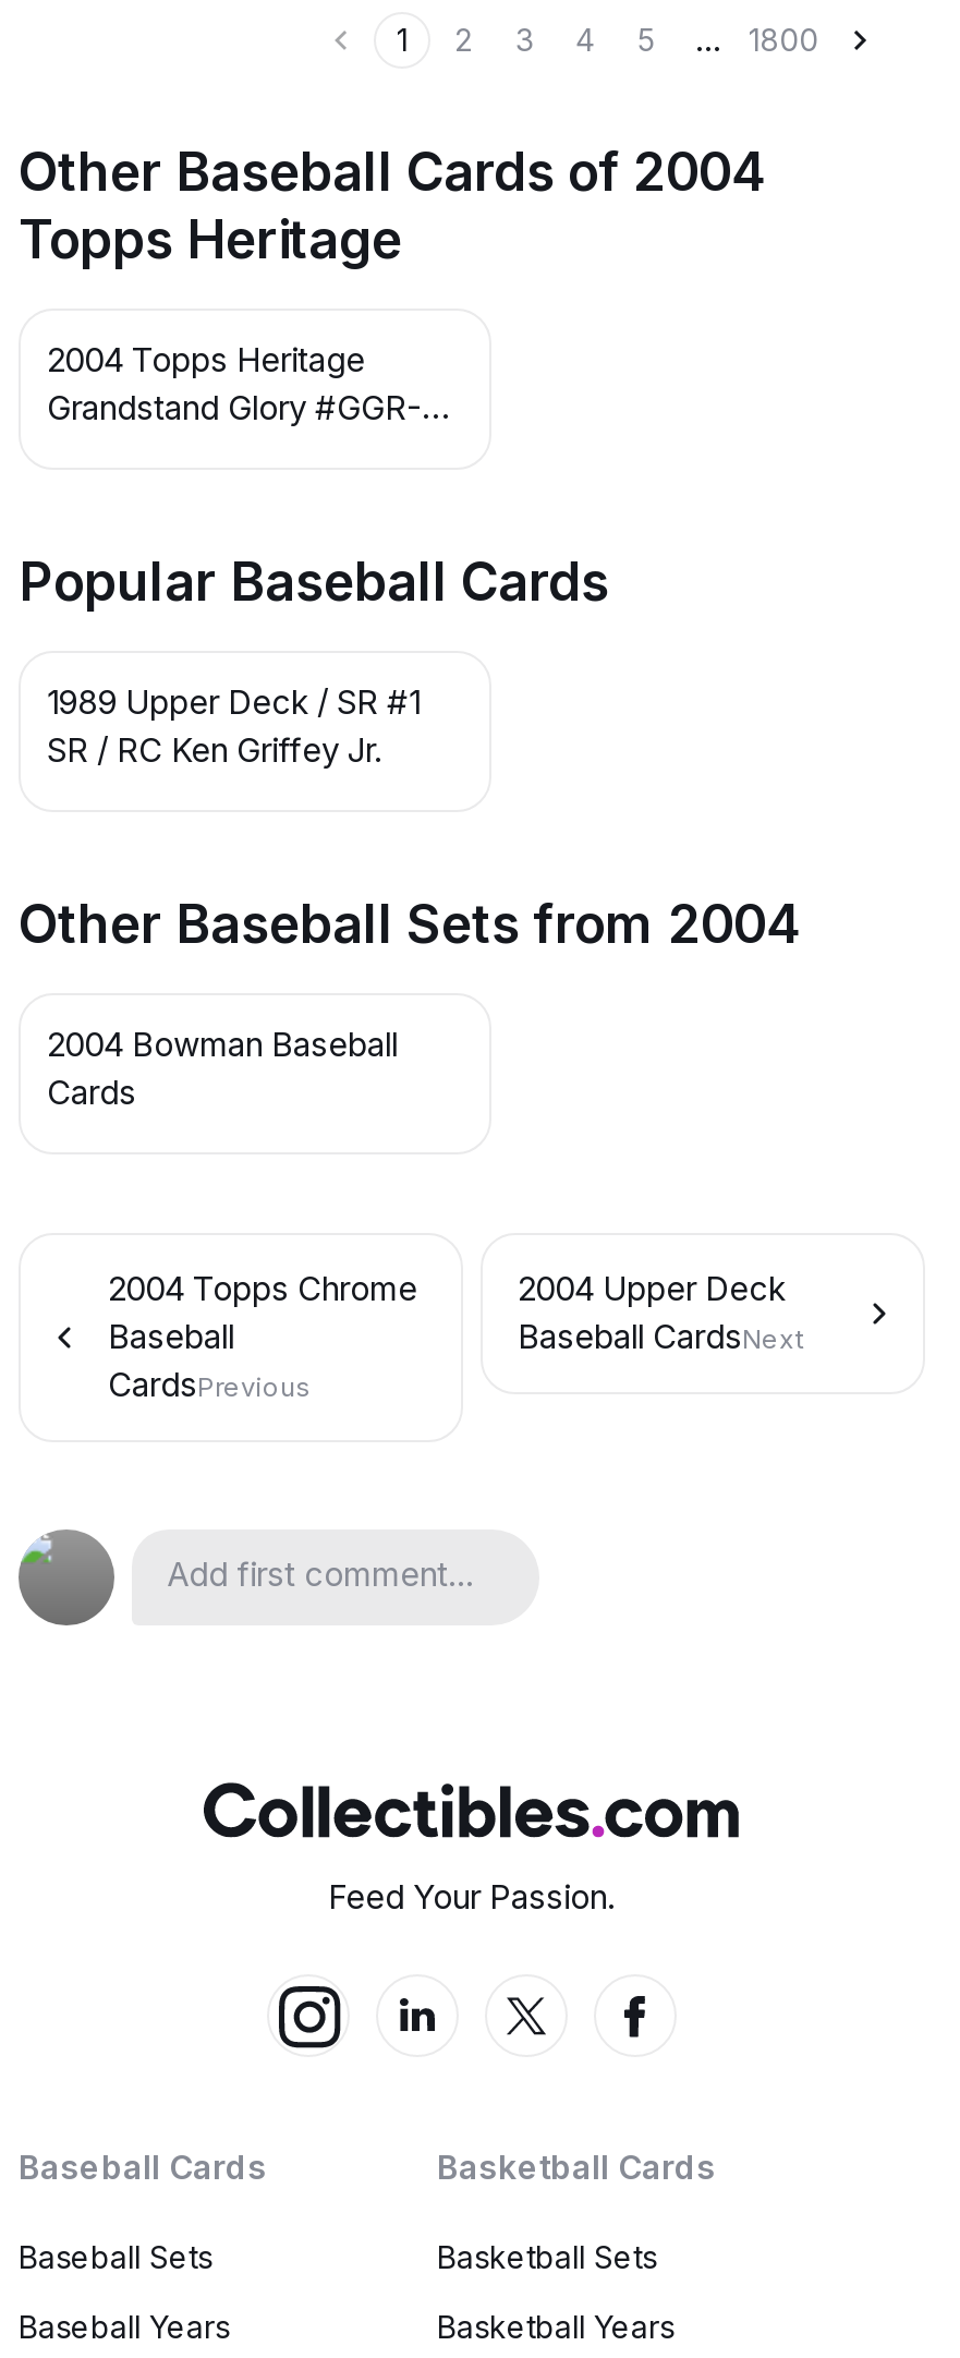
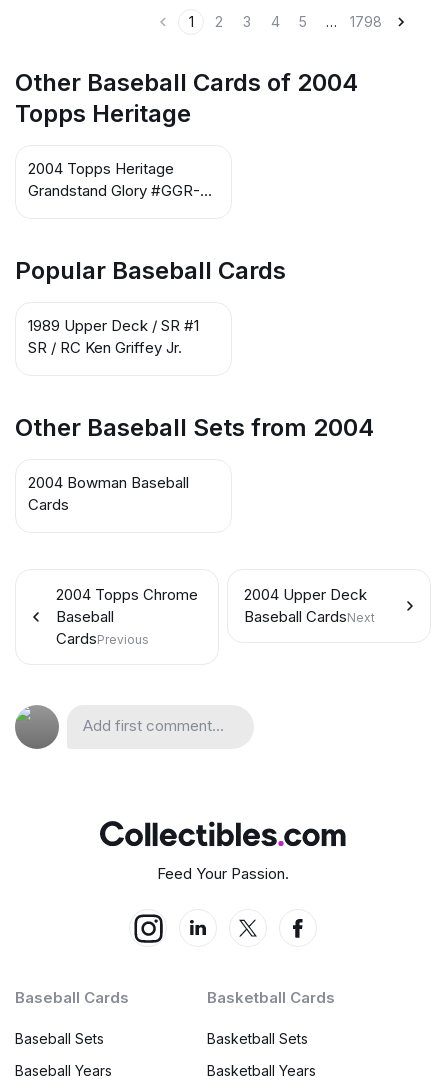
[749,20,818,57] 1800 -> [350,13,382,30] 1798

